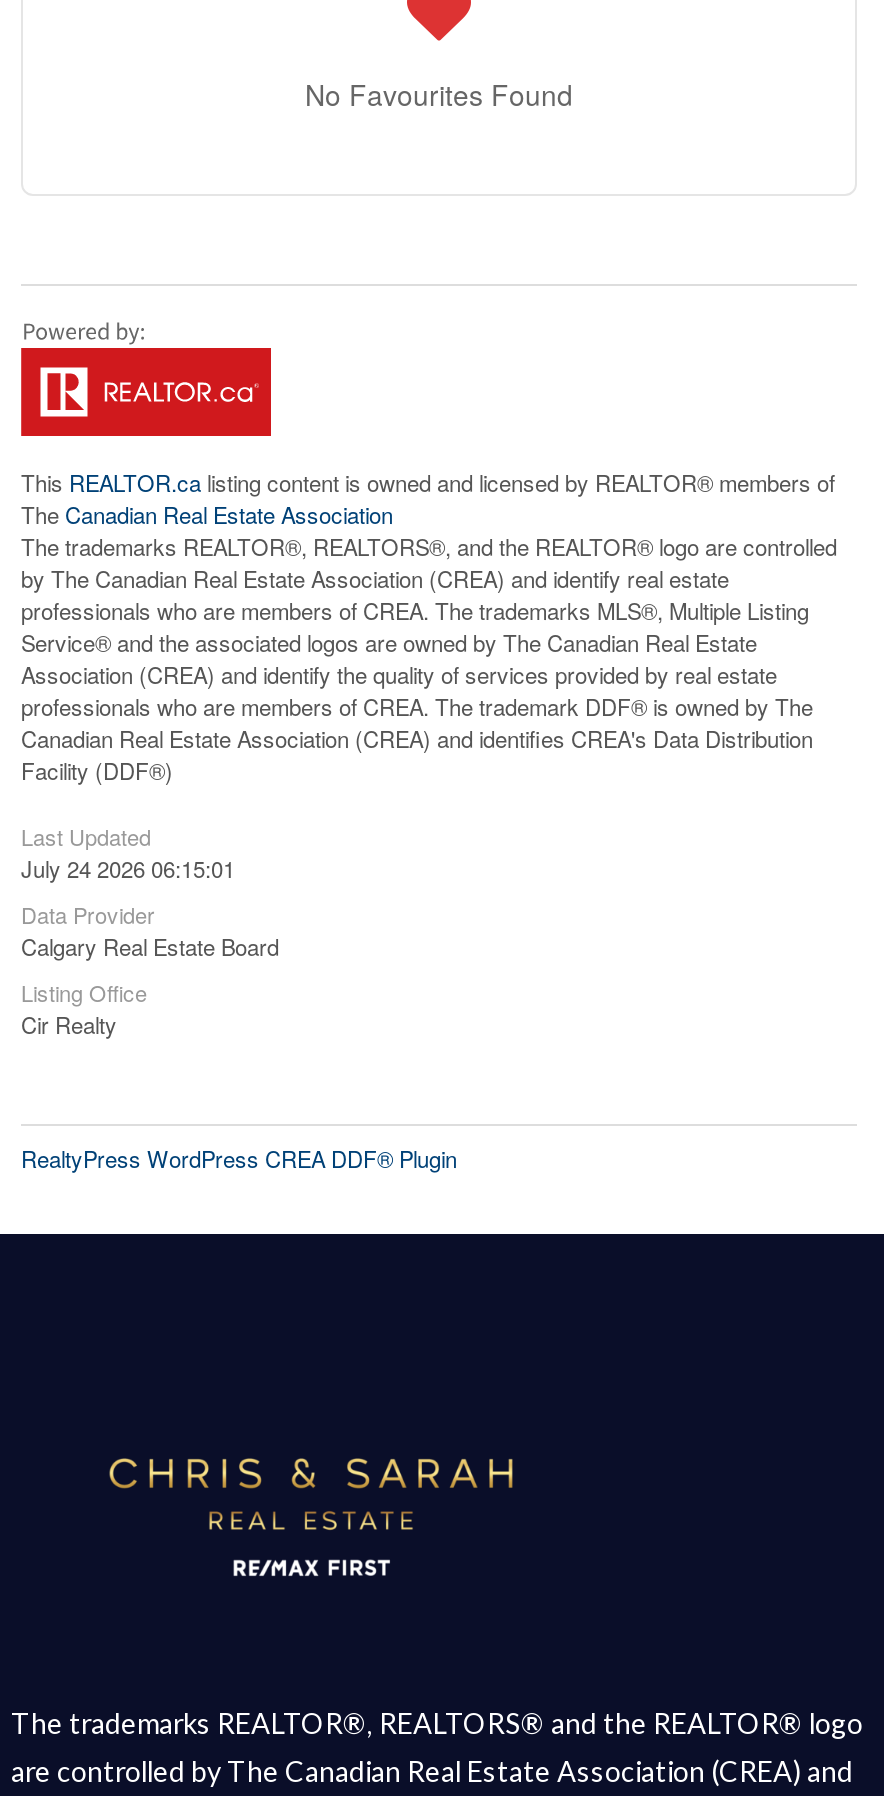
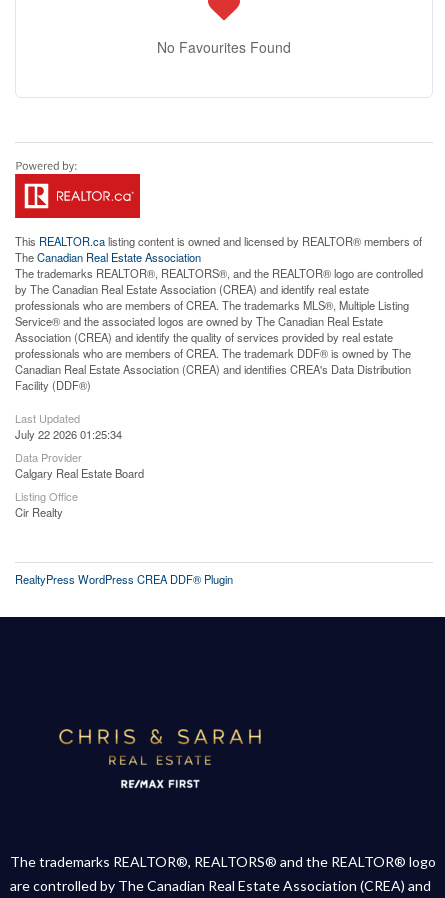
[21,852,235,884] July 24 2026 06:15:01 -> [15,426,122,442] July 22 2026 01:25:34

